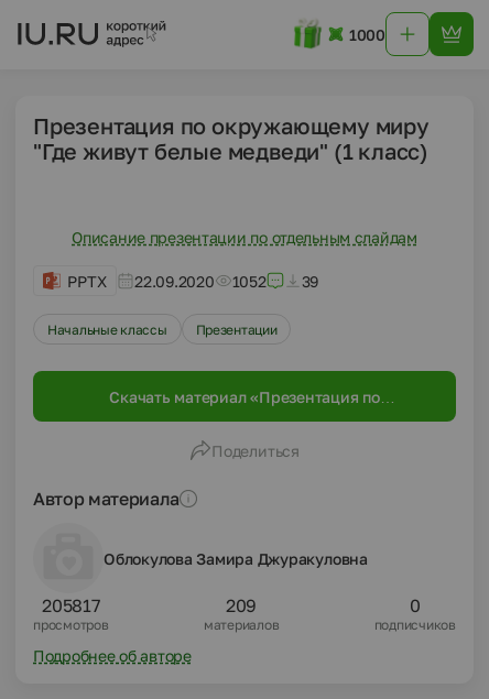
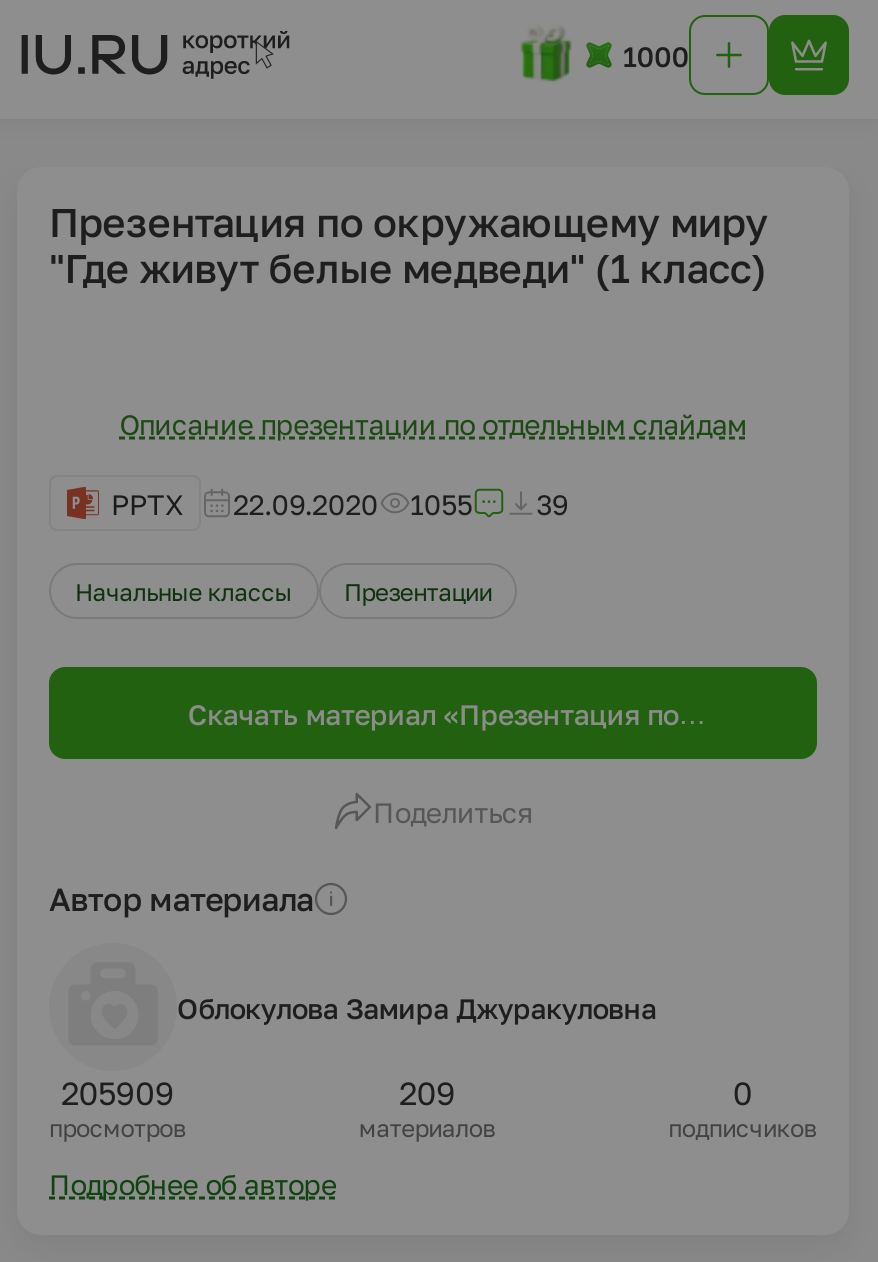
[67,271,319,290] PPTX 22.09.2020 1052 39 -> [111,486,567,520] PPTX 22.09.2020 1055 39
[42,594,100,616] 205817 -> [61,1073,174,1113] 205909

